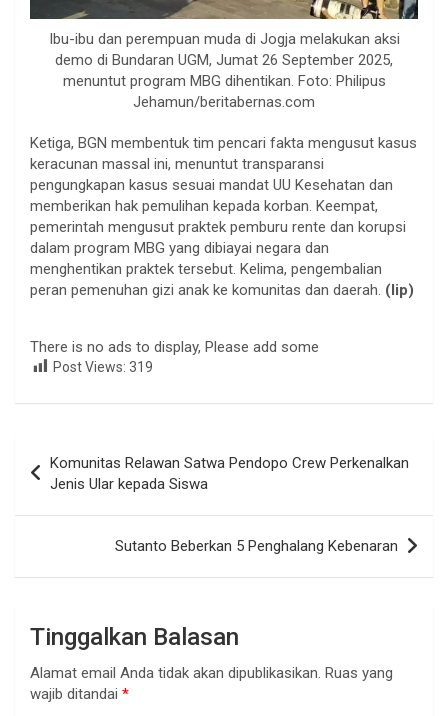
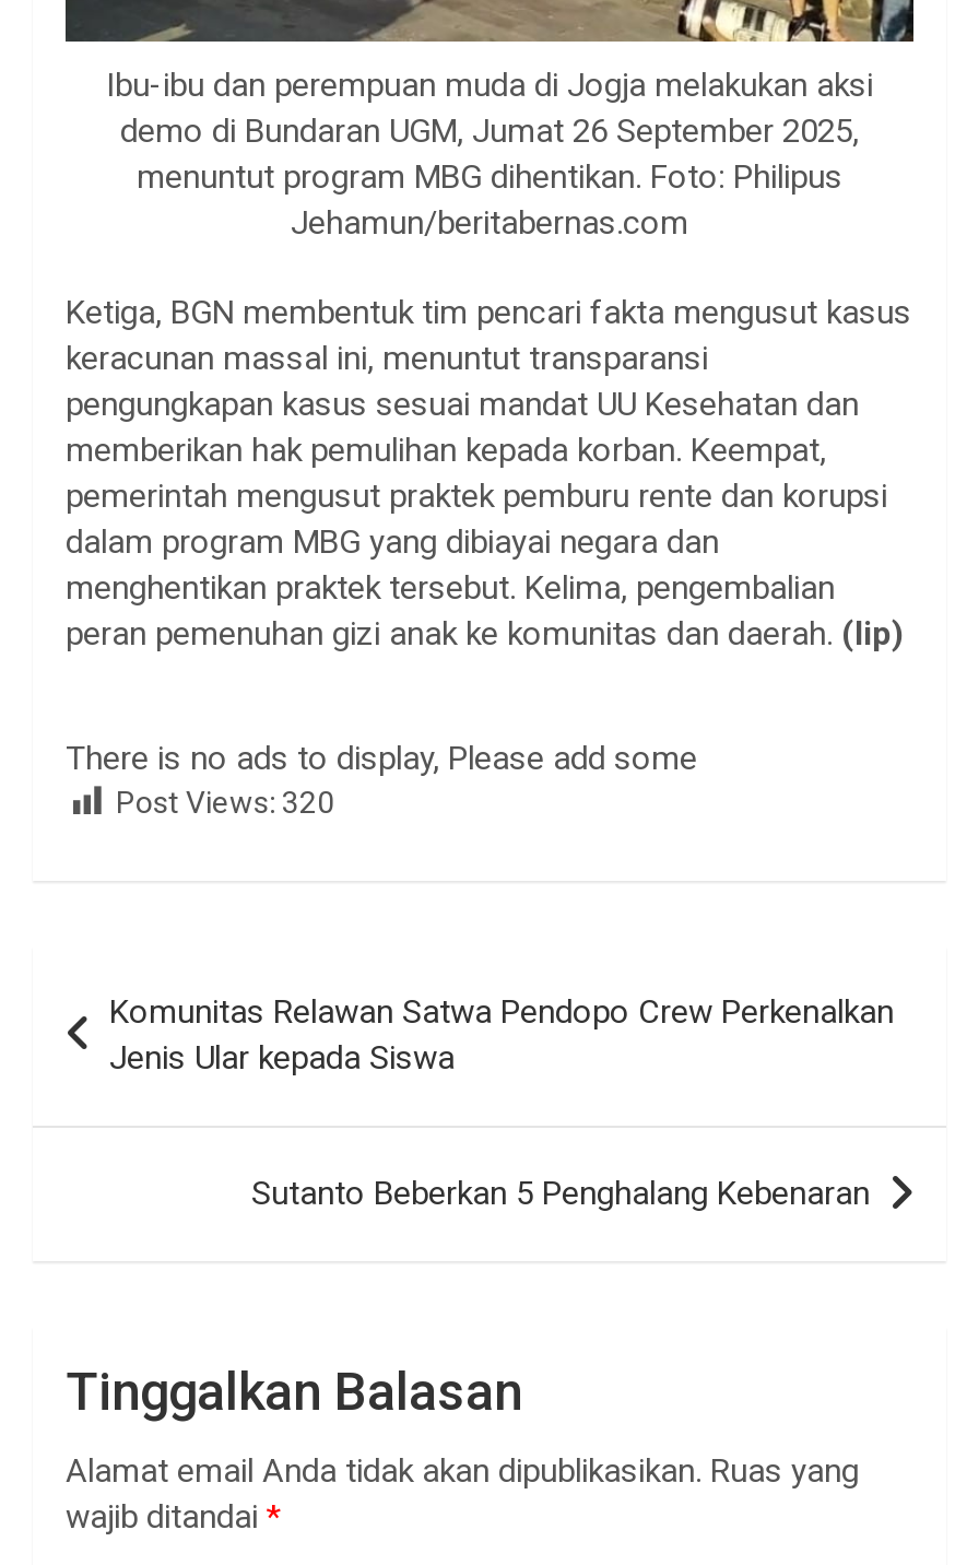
[53,359,153,375] Post Views: 319 -> [116,785,334,820] Post Views: 320

